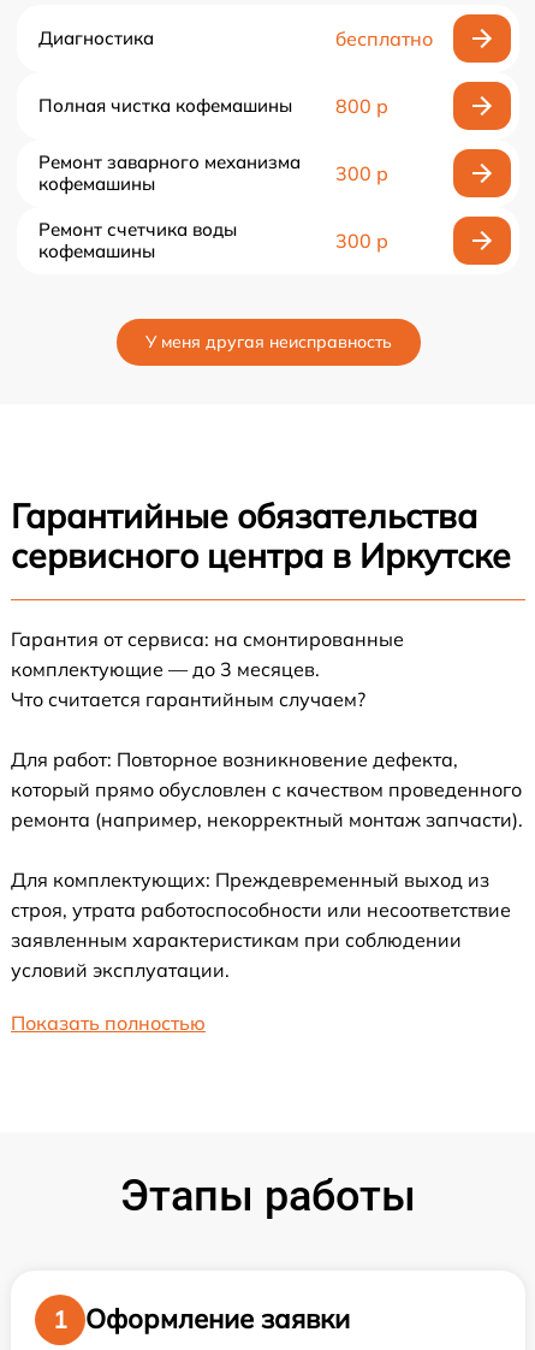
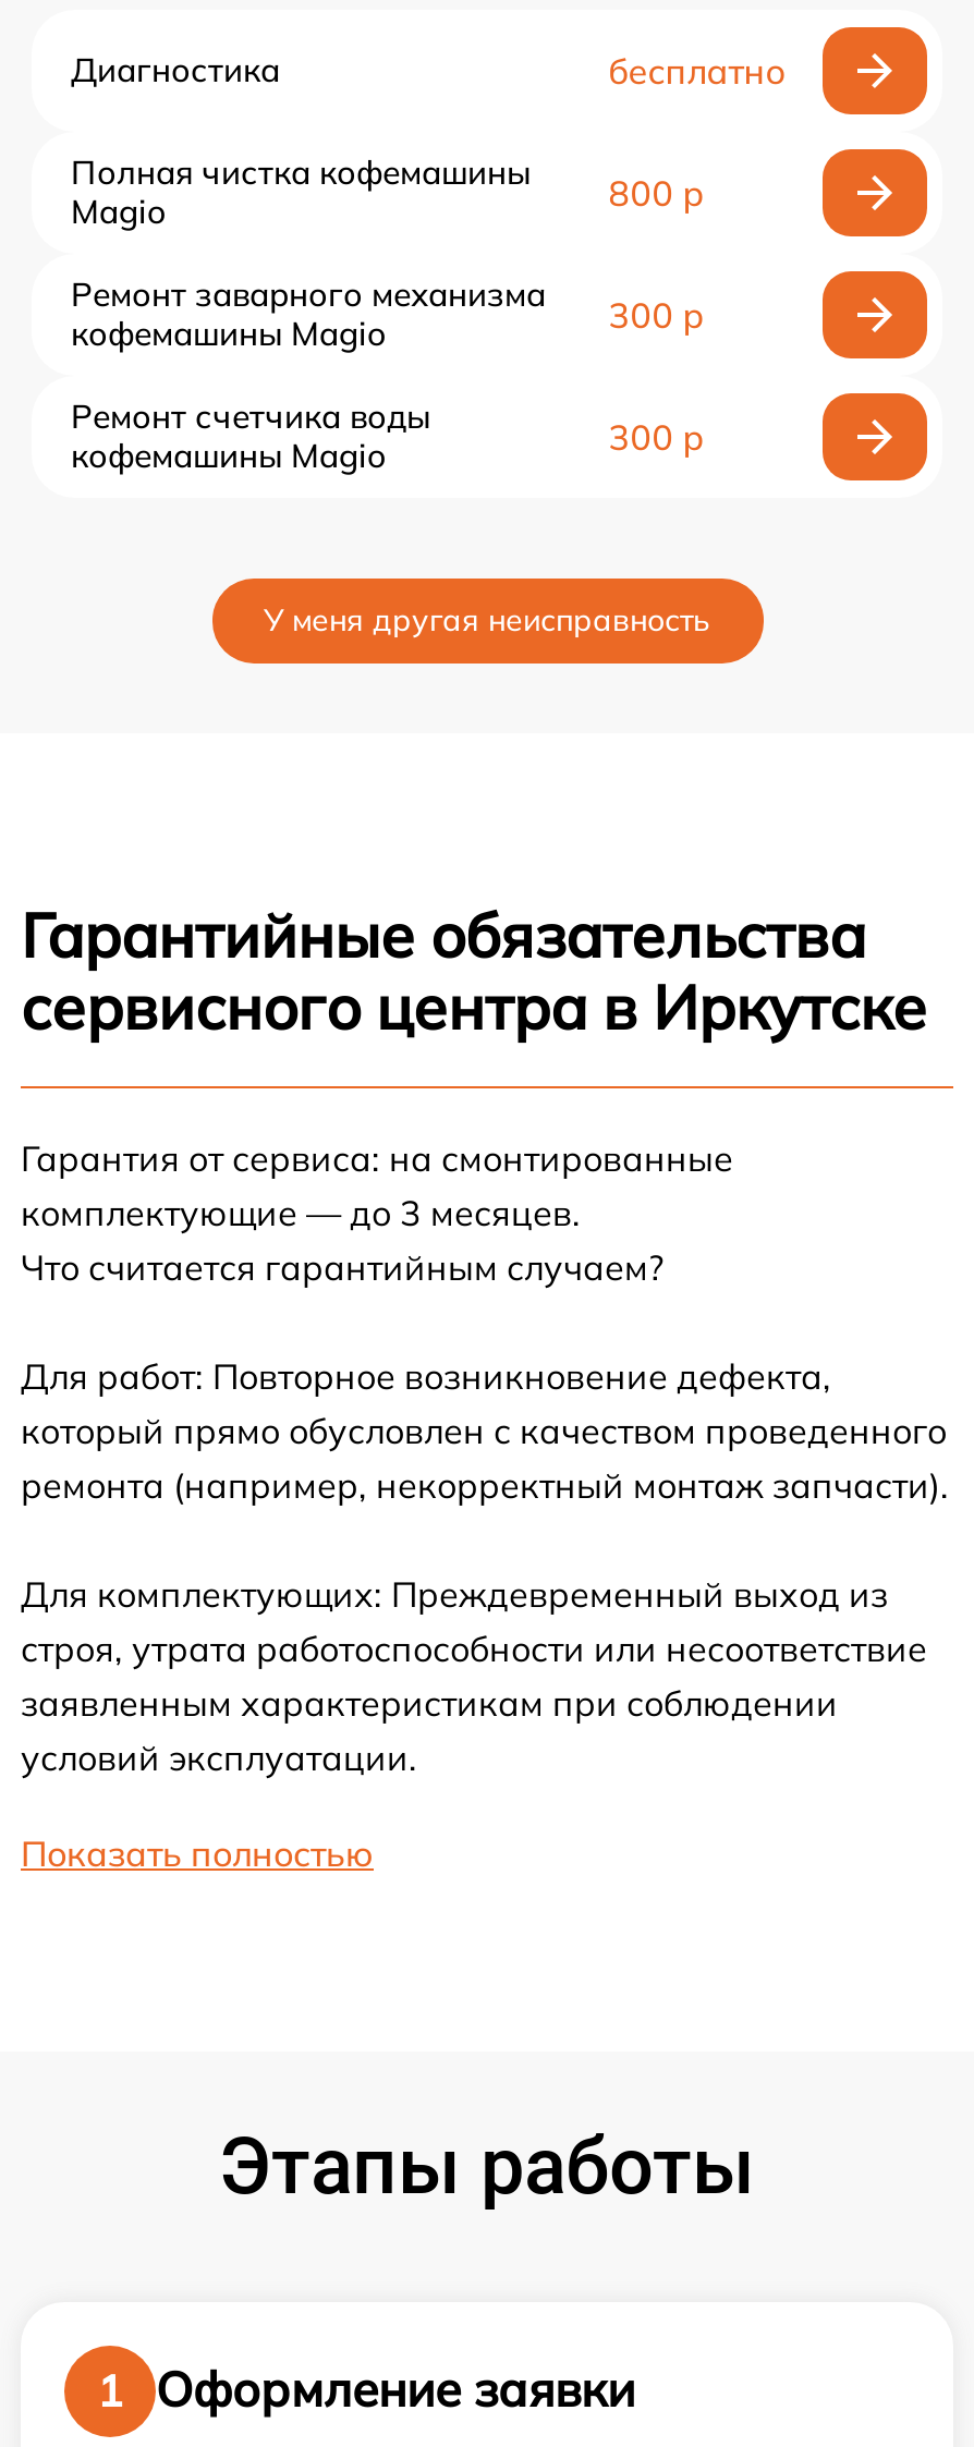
none -> [71,190,167,231] Magio
[38,172,155,195] кофемашины -> [71,312,387,353] кофемашины Magio
[38,239,155,262] кофемашины -> [71,434,387,475] кофемашины Magio

